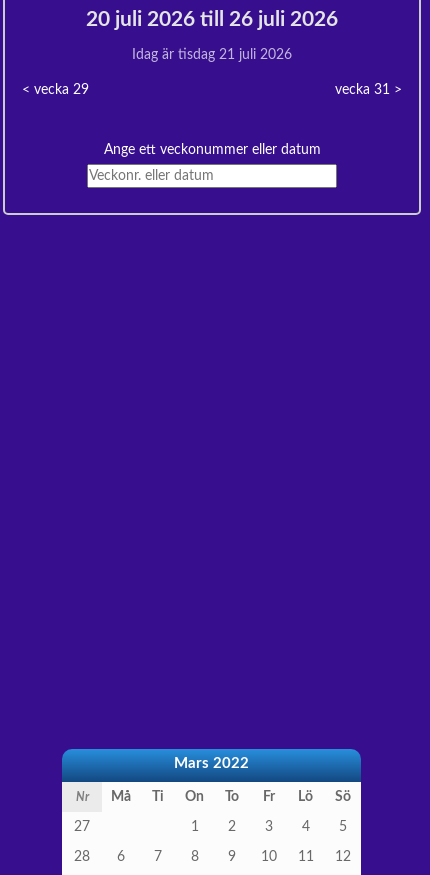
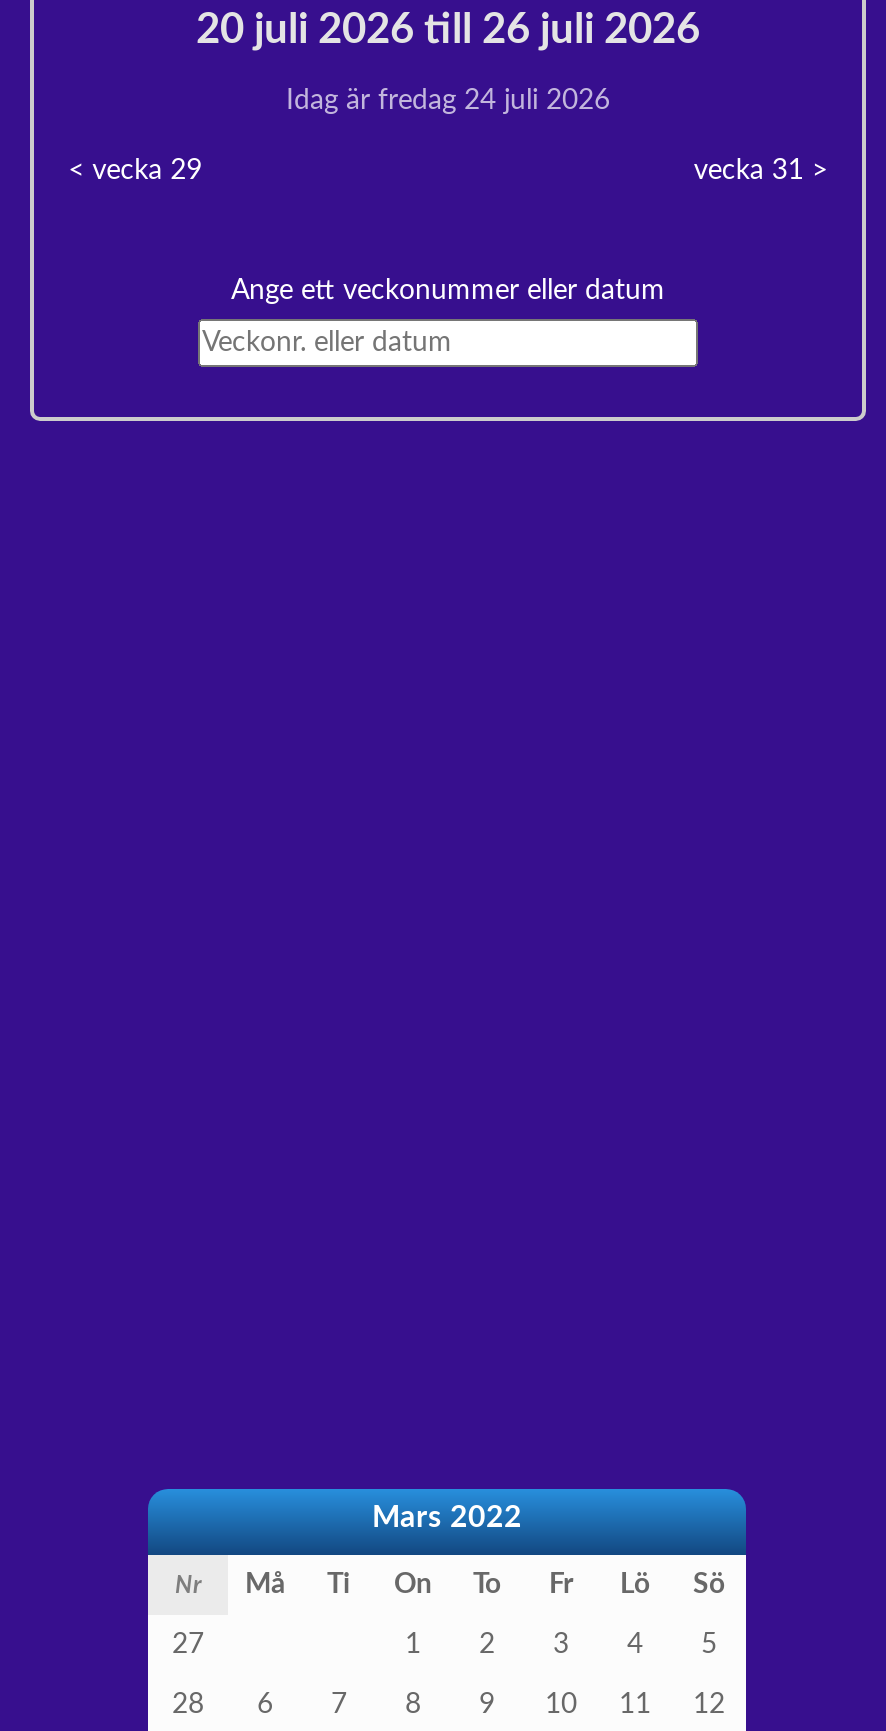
[132,48,292,62] Idag är tisdag 21 juli 2026 -> [286,87,610,115] Idag är fredag 24 juli 2026

